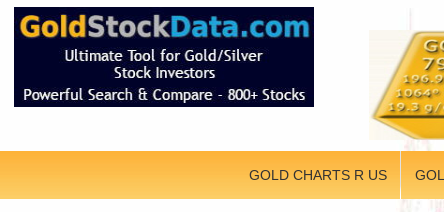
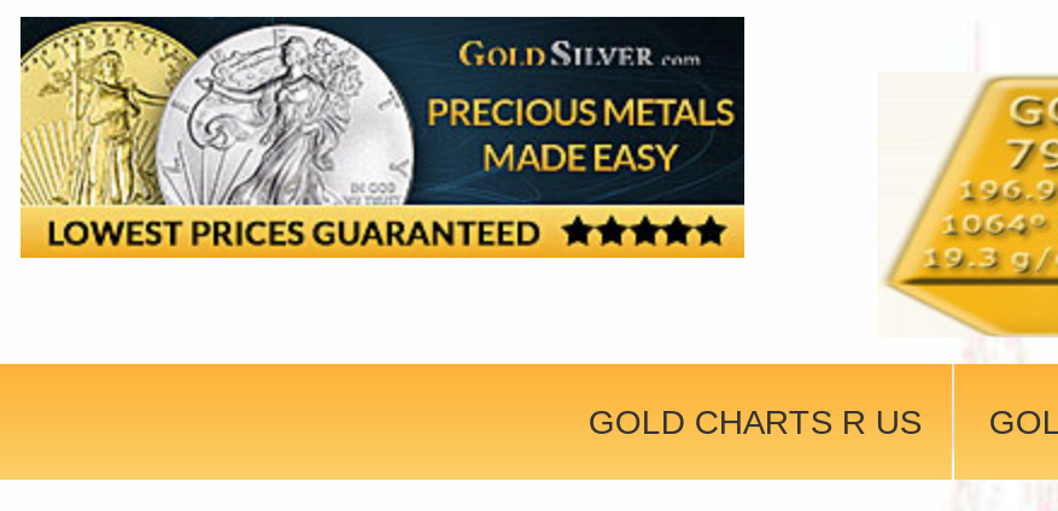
[13,8,315,108] [image] -> [18,17,747,260] [image]

